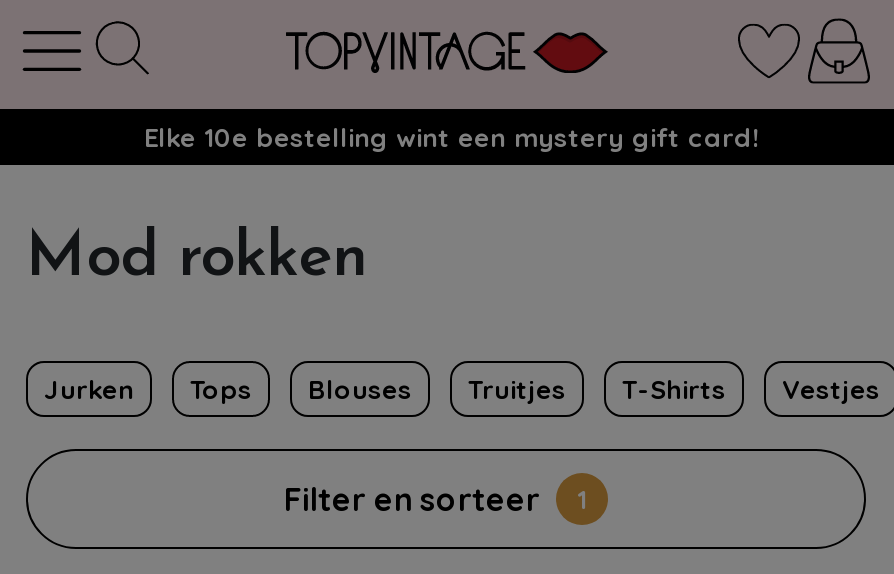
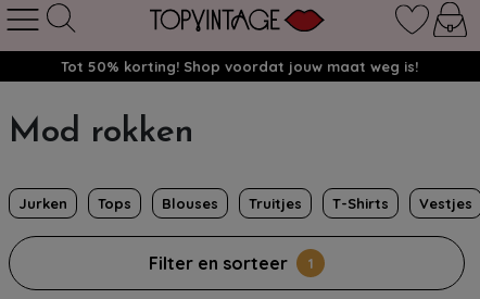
[144,121,758,153] Elke 10e bestelling wint een mystery gift card! -> [61,58,418,75] Tot 50% korting! Shop voordat jouw maat weg is!

